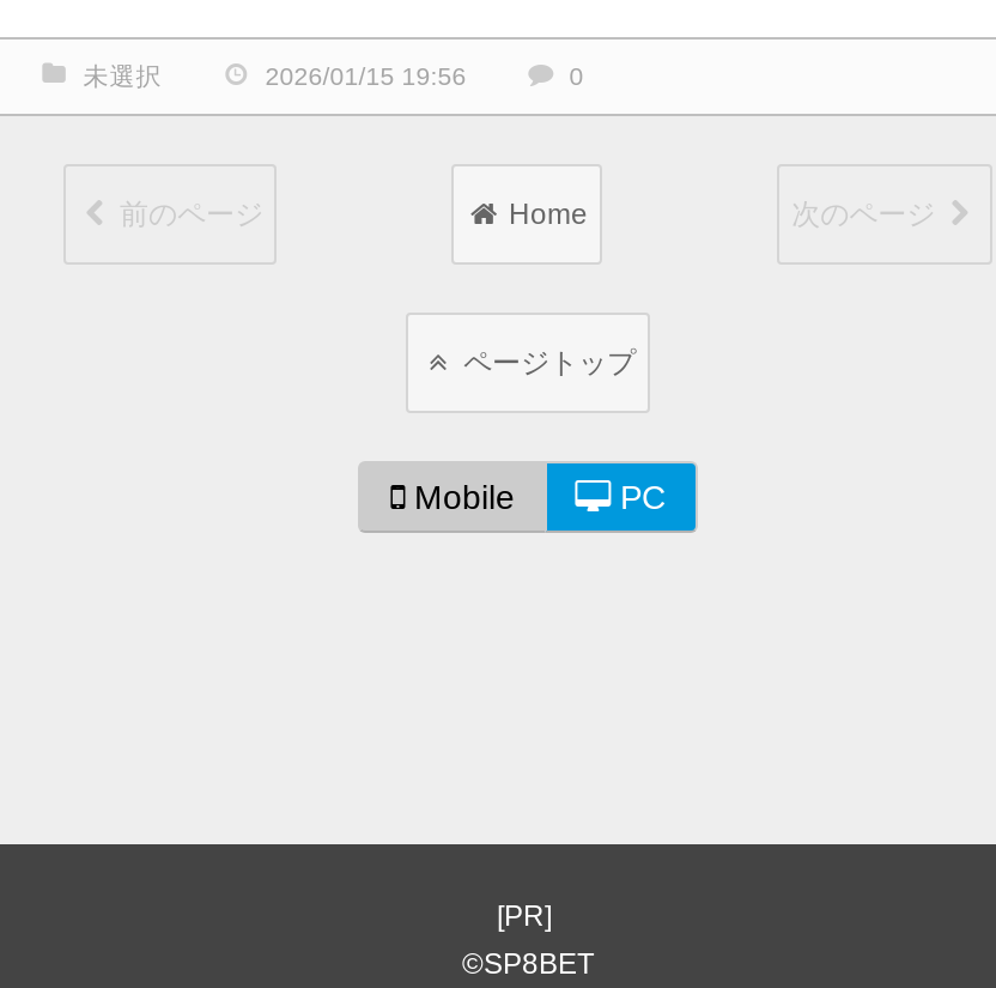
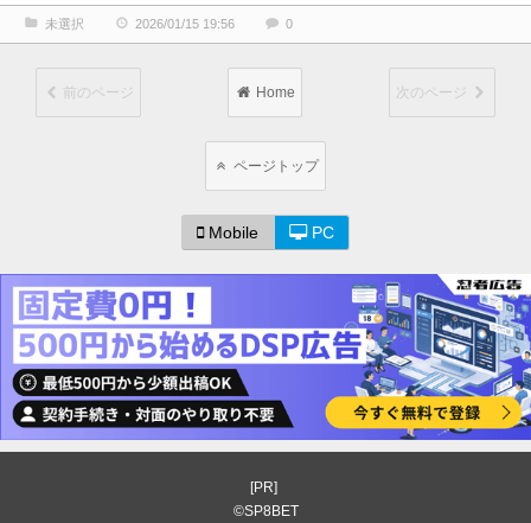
none -> [4,273,527,441] [image]

